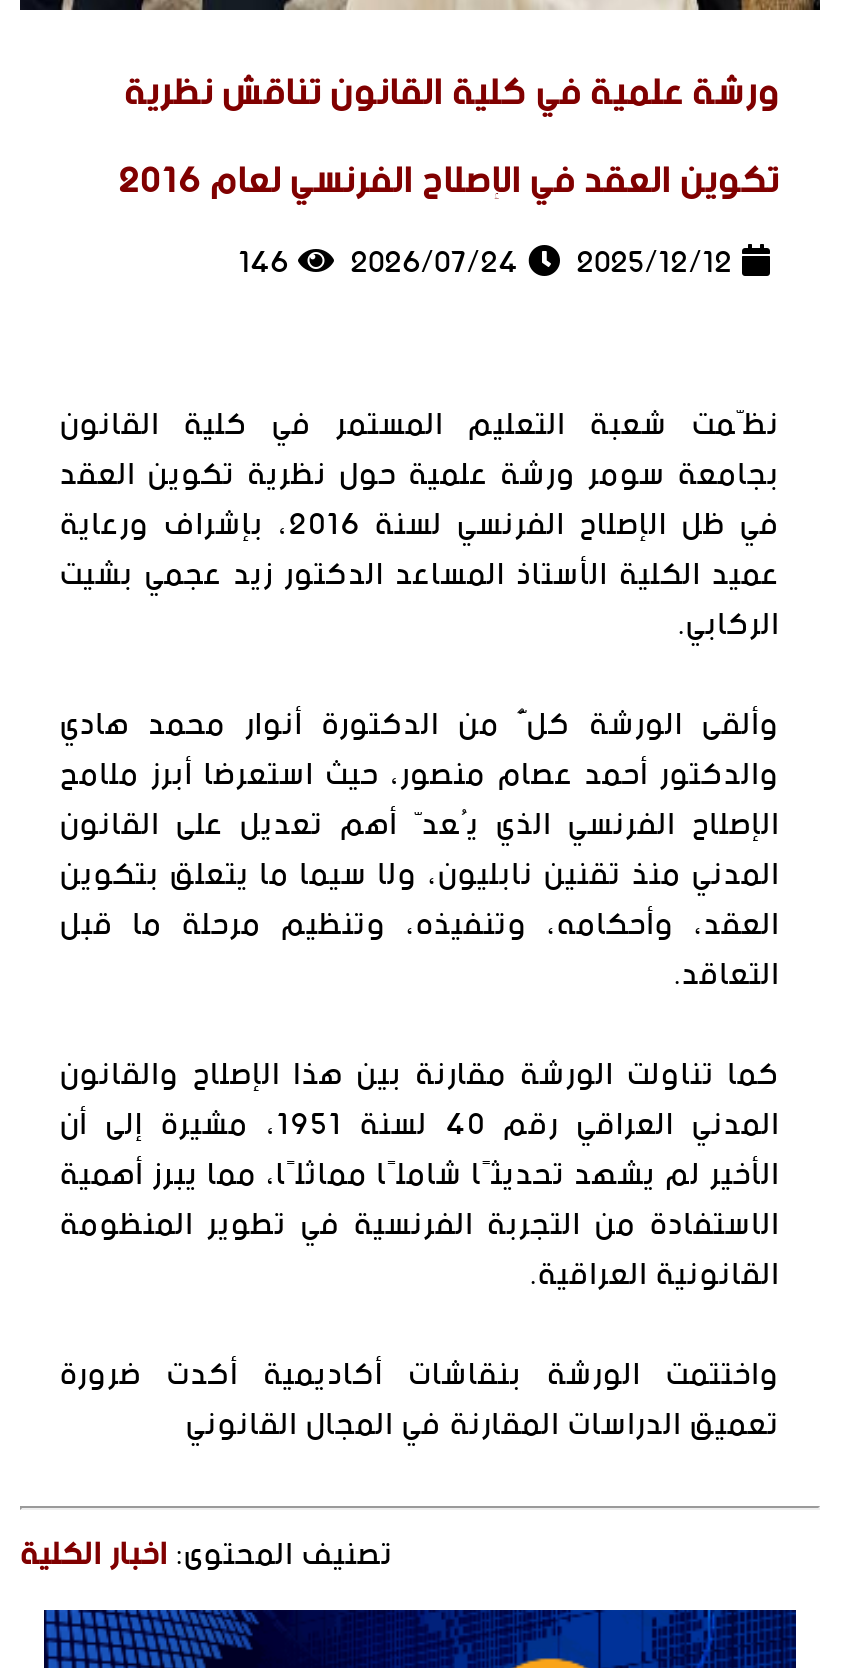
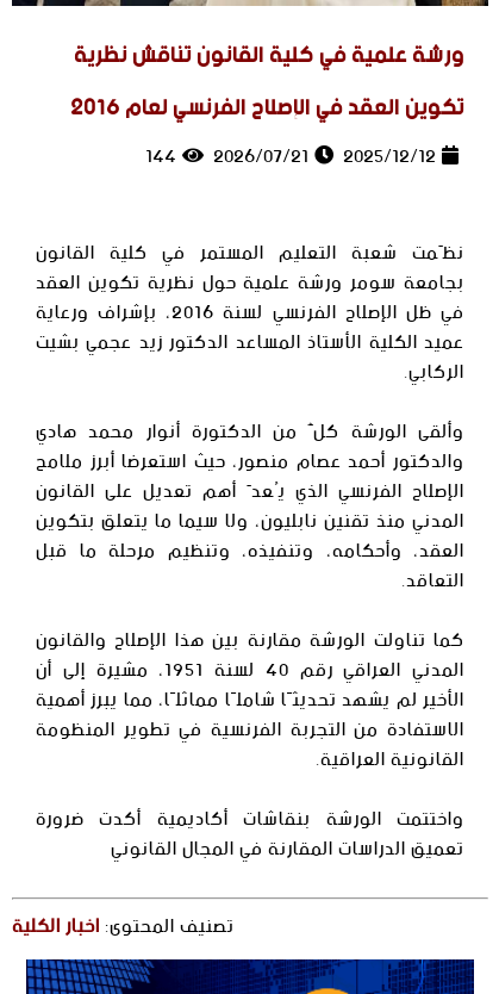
[238,226,288,300] 146 -> [145,135,176,179] 144
[350,226,518,300] 2026/07/24 -> [213,135,308,179] 2026/07/21

